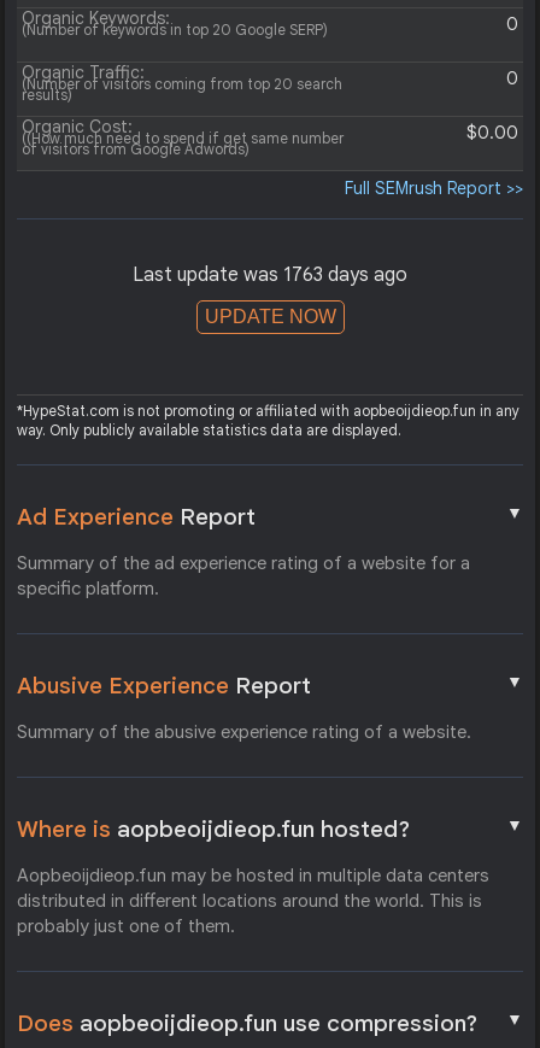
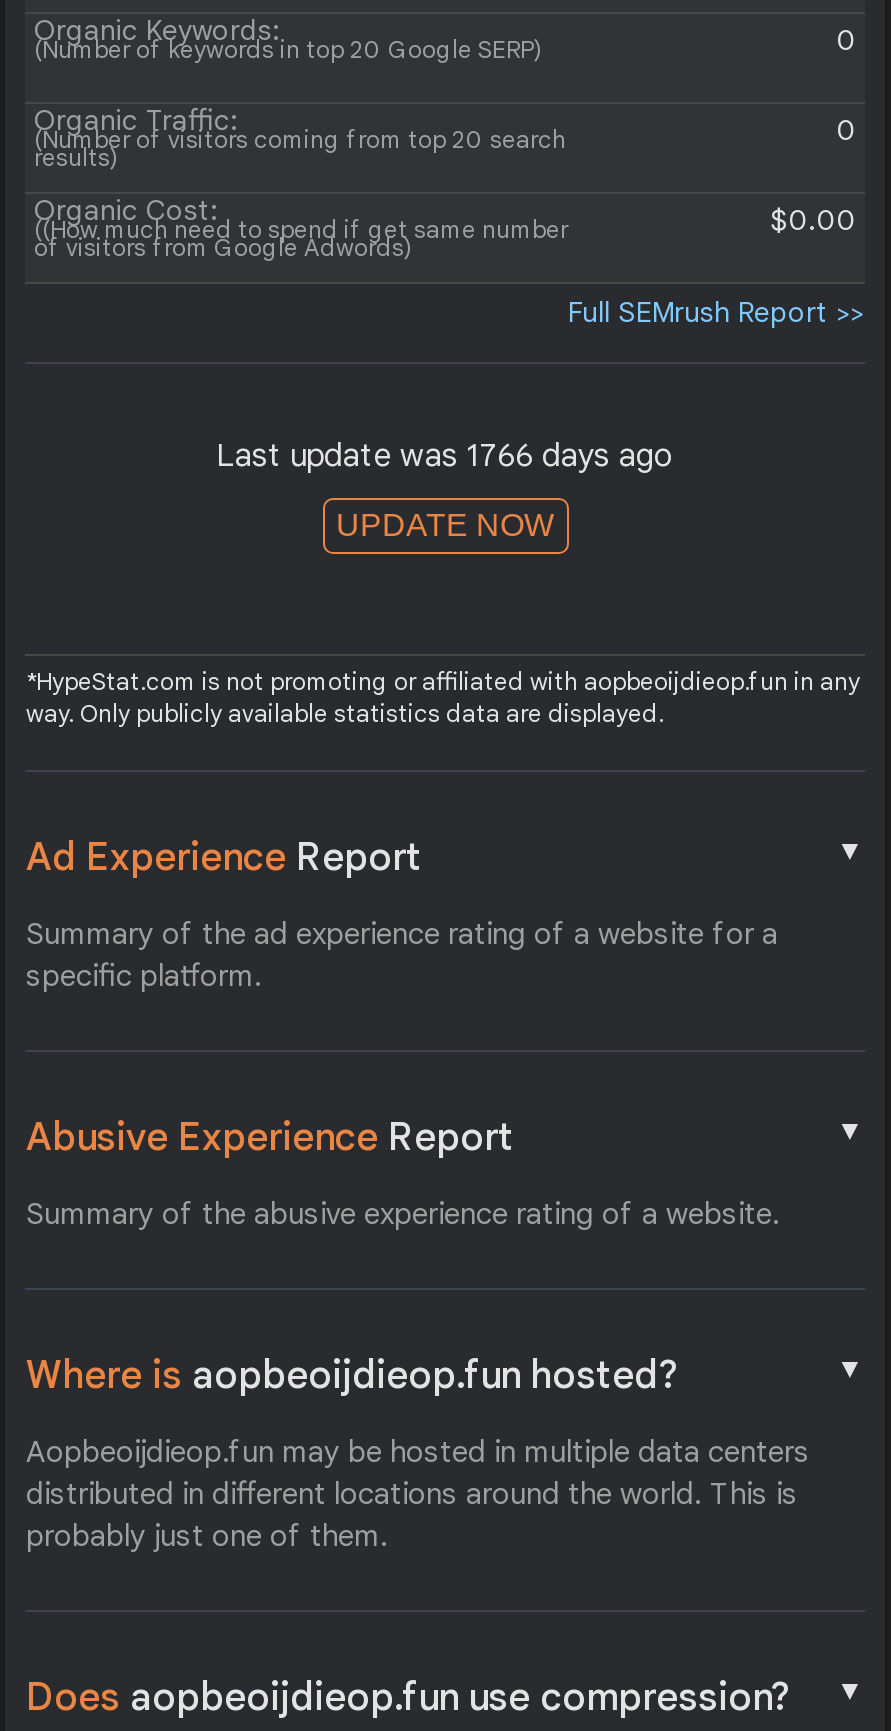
[133,263,407,287] Last update was 1763 days ago -> [216,436,674,476] Last update was 1766 days ago

